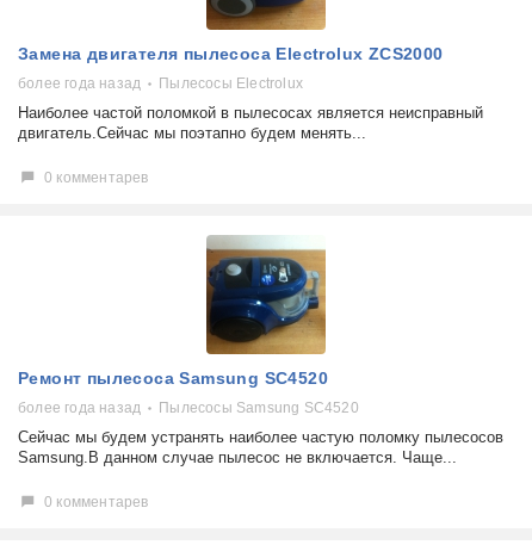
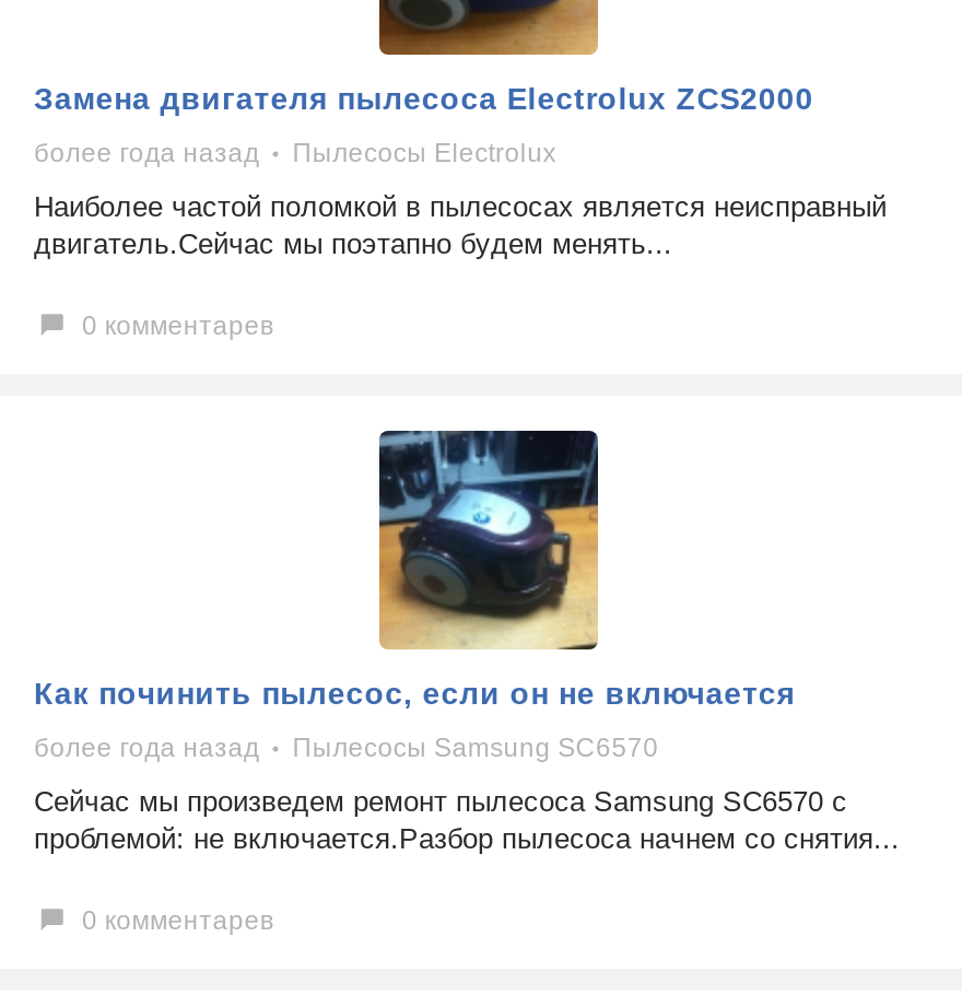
[18,235,328,388] [image] | Ремонт пылесоса Samsung SC4520 -> [34,429,795,711] [image] | Как починить пылесос, если он не включается
[159,400,359,416] Пылесосы Samsung SC4520 -> [292,733,659,763] Пылесосы Samsung SC6570
[18,428,503,466] Сейчас мы будем устранять наиболее частую поломку пылесосов | Samsung.В данном случае пылесос не включается. Чаще... -> [34,785,900,855] Сейчас мы произведем ремонт пылесоса Samsung SC6570 с | проблемой: не включается.Разбор пылесоса начнем со снятия...

